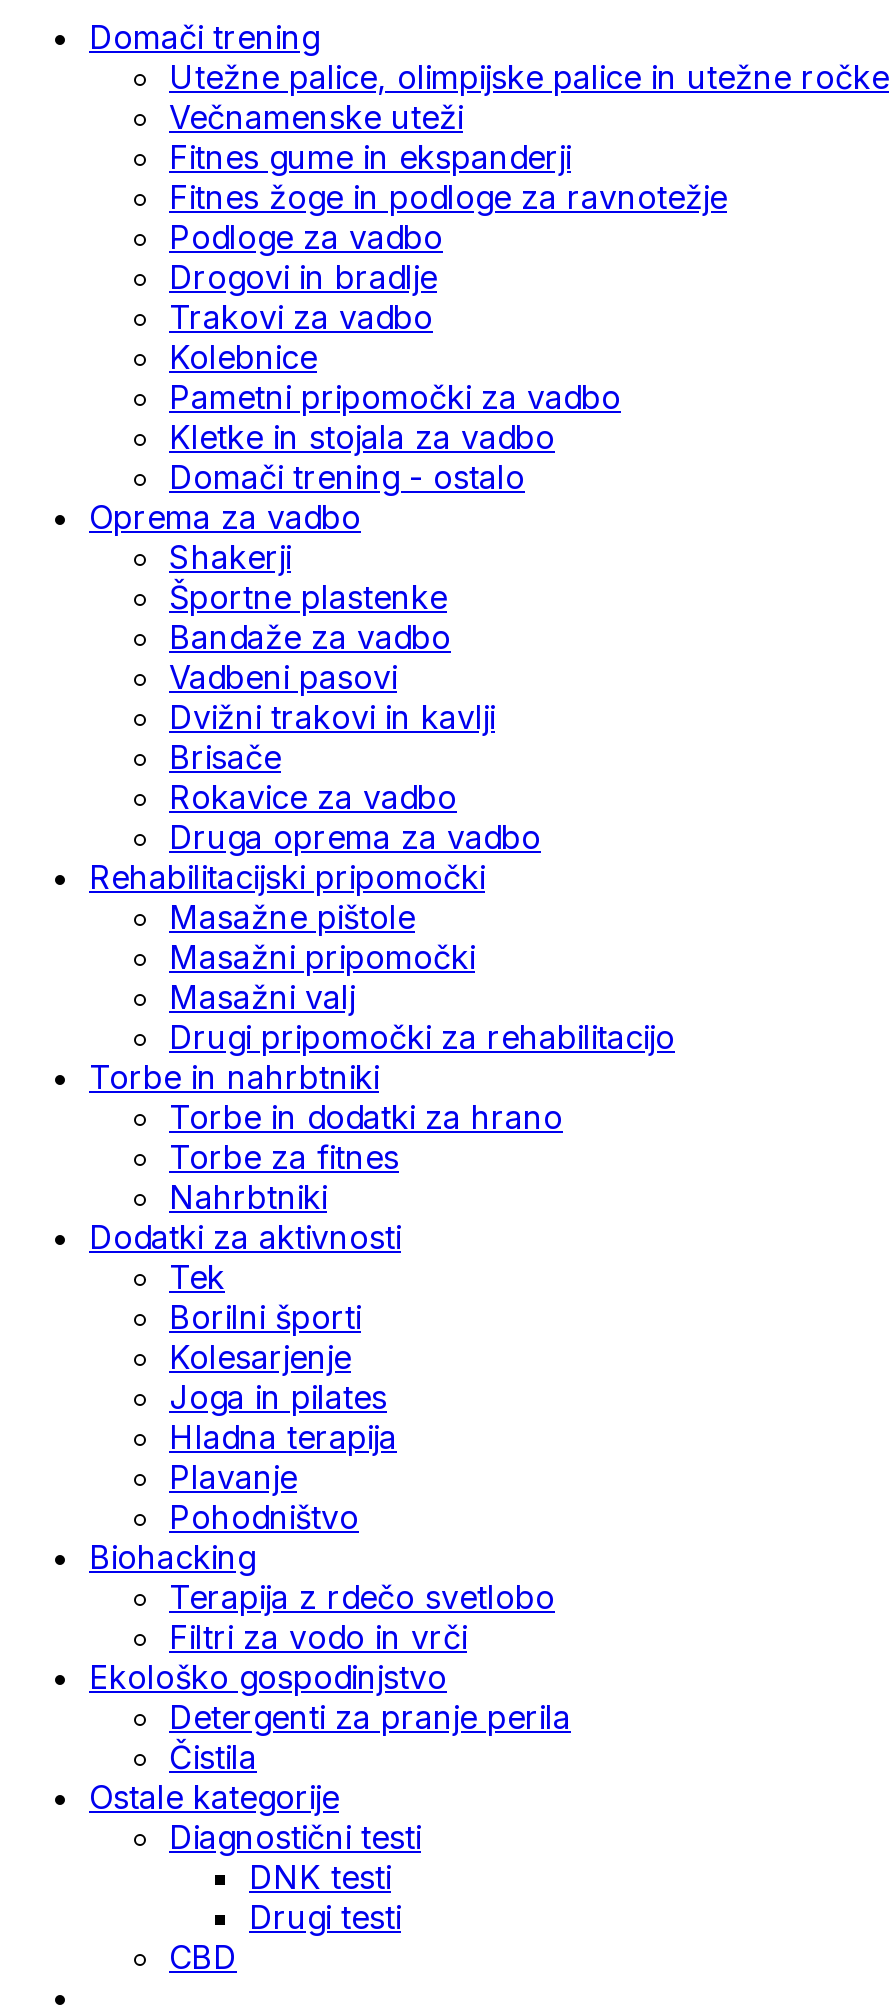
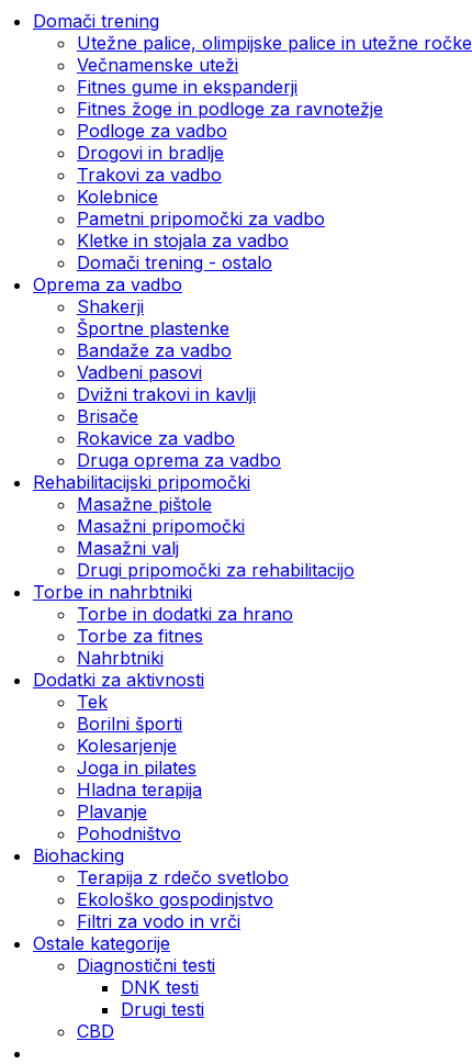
moved [169,1617,467,1657] -> [77,910,240,932]: Filtri za vodo in vrči
[169,1697,571,1777] Detergenti za pranje perila | Čistila -> none

